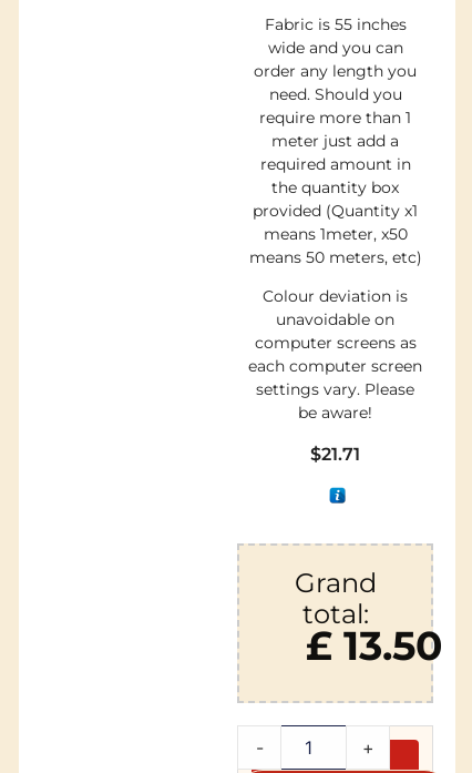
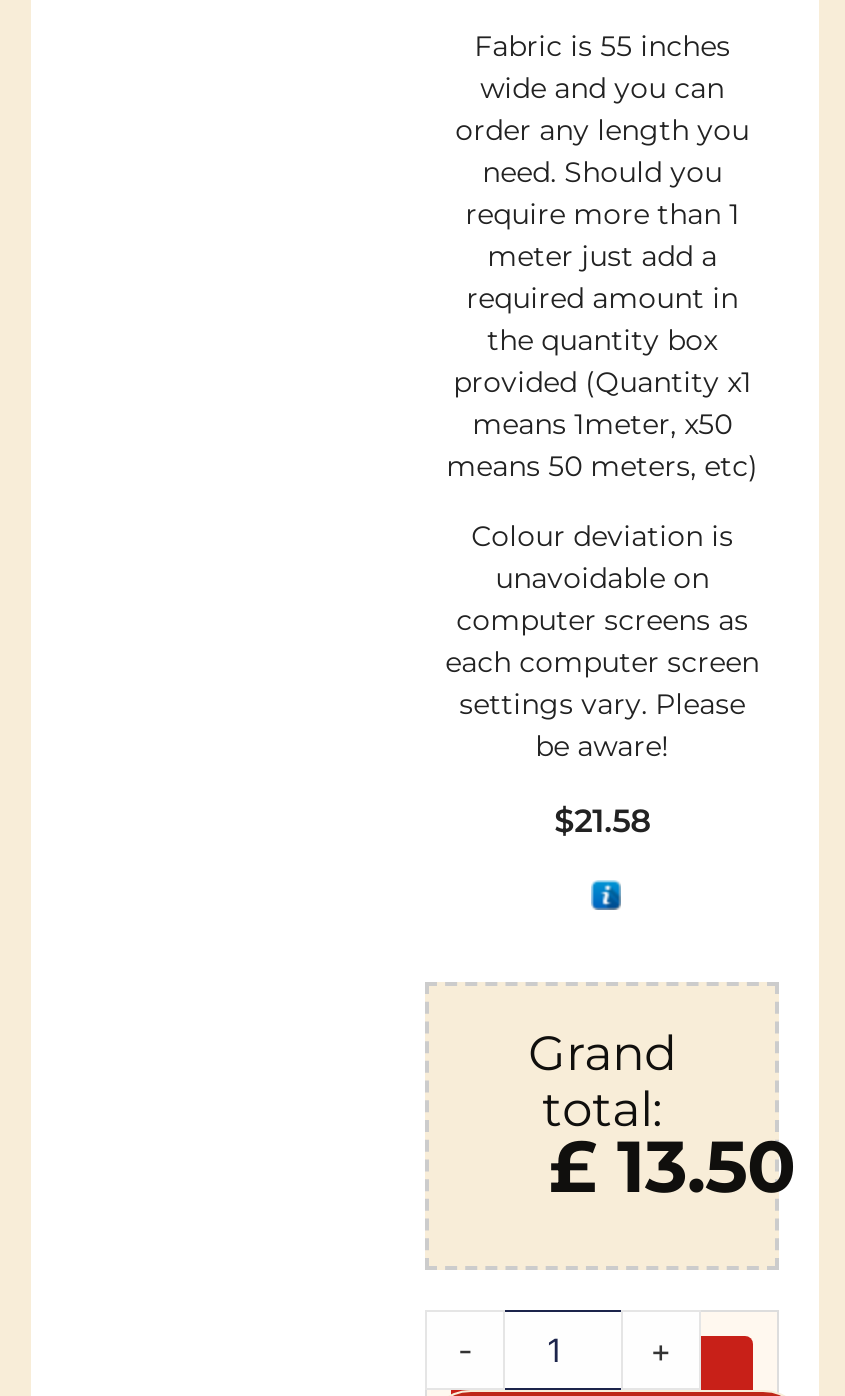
[310,443,360,464] $21.71 -> [554,801,650,839] $21.58

